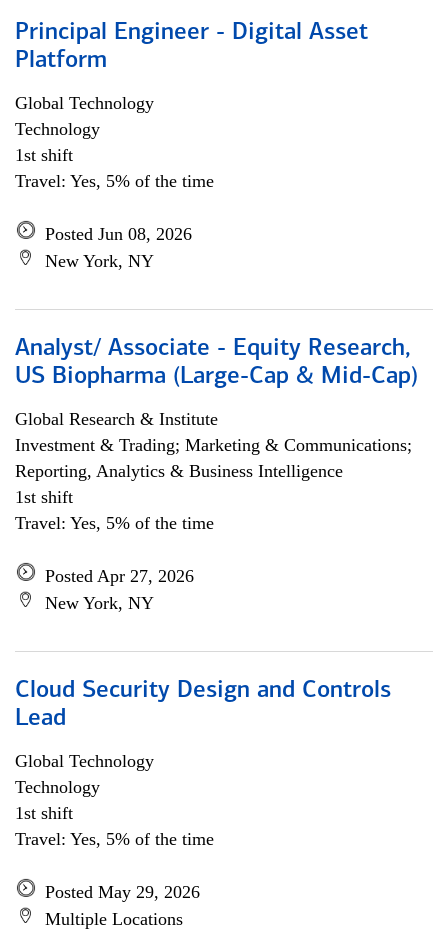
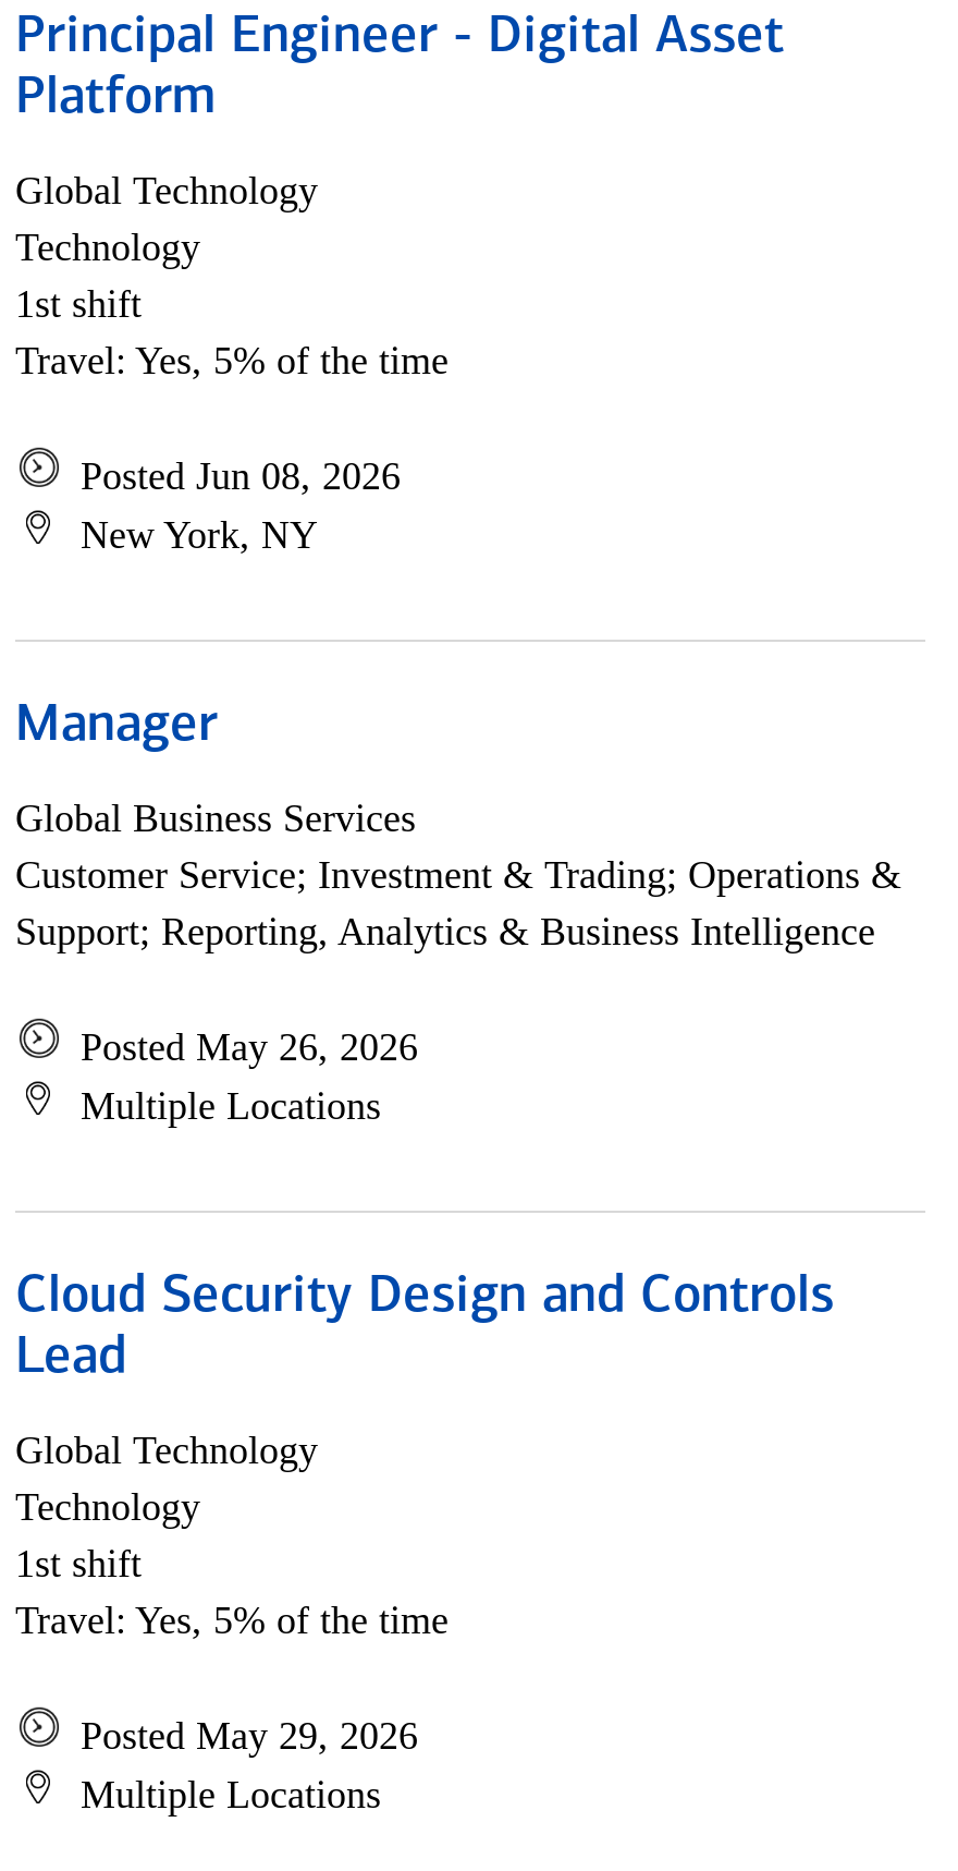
[15,337,418,389] Analyst/ Associate - Equity Research, | US Biopharma (Large-Cap & Mid-Cap) -> [15,701,218,753] Manager
[15,409,412,533] Global Research & Institute | Investment & Trading; Marketing & Communications; | Reporting, Analytics & Business Intelligence | 1st shift | Travel: Yes, 5% of the time -> [15,797,901,953] Global Business Services | Customer Service; Investment & Trading; Operations & | Support; Reporting, Analytics & Business Intelligence
[45,566,194,613] Posted Apr 27, 2026 | New York, NY -> [81,1025,418,1128] Posted May 26, 2026 | Multiple Locations

